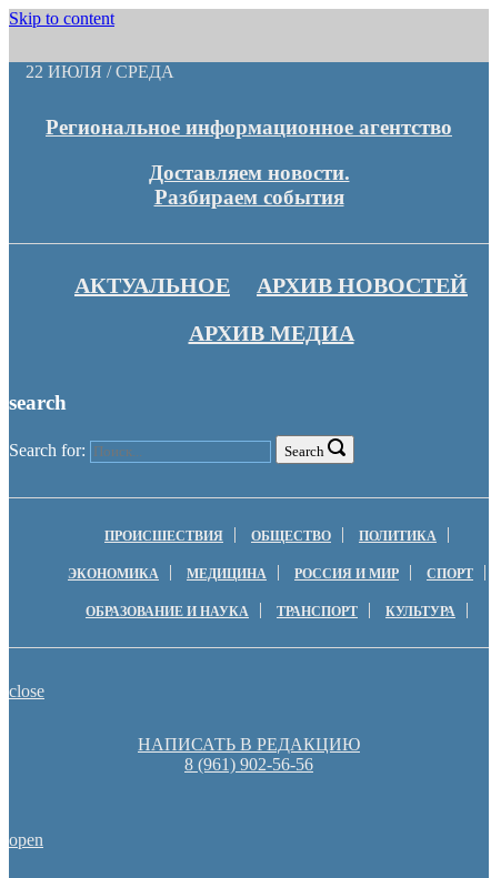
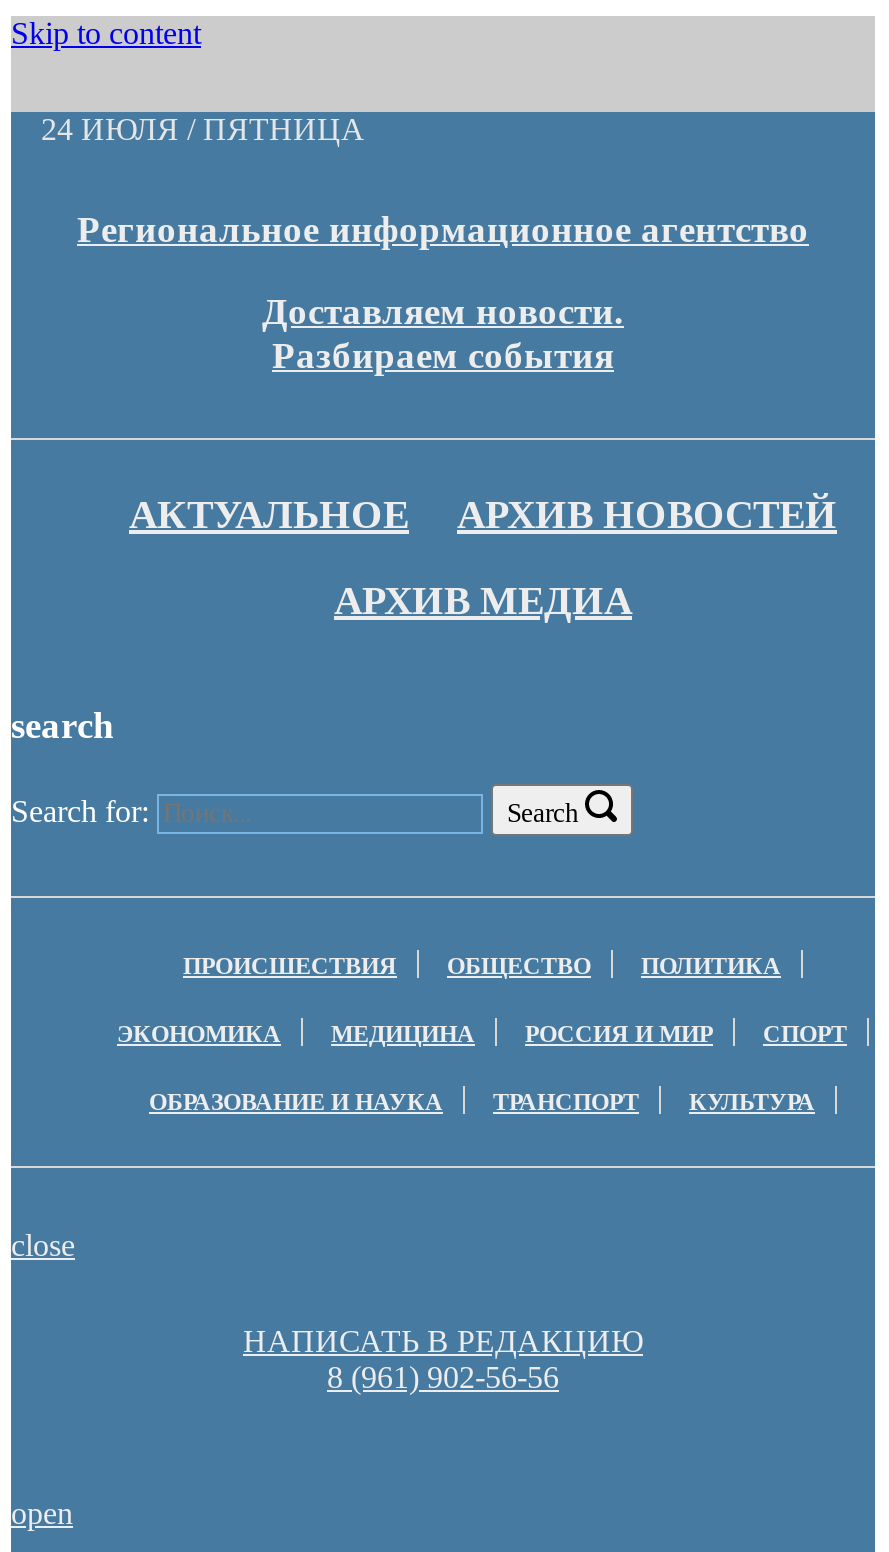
[26,62,174,81] 22 ИЮЛЯ / СРЕДА -> [41,112,365,146] 24 ИЮЛЯ / ПЯТНИЦА

